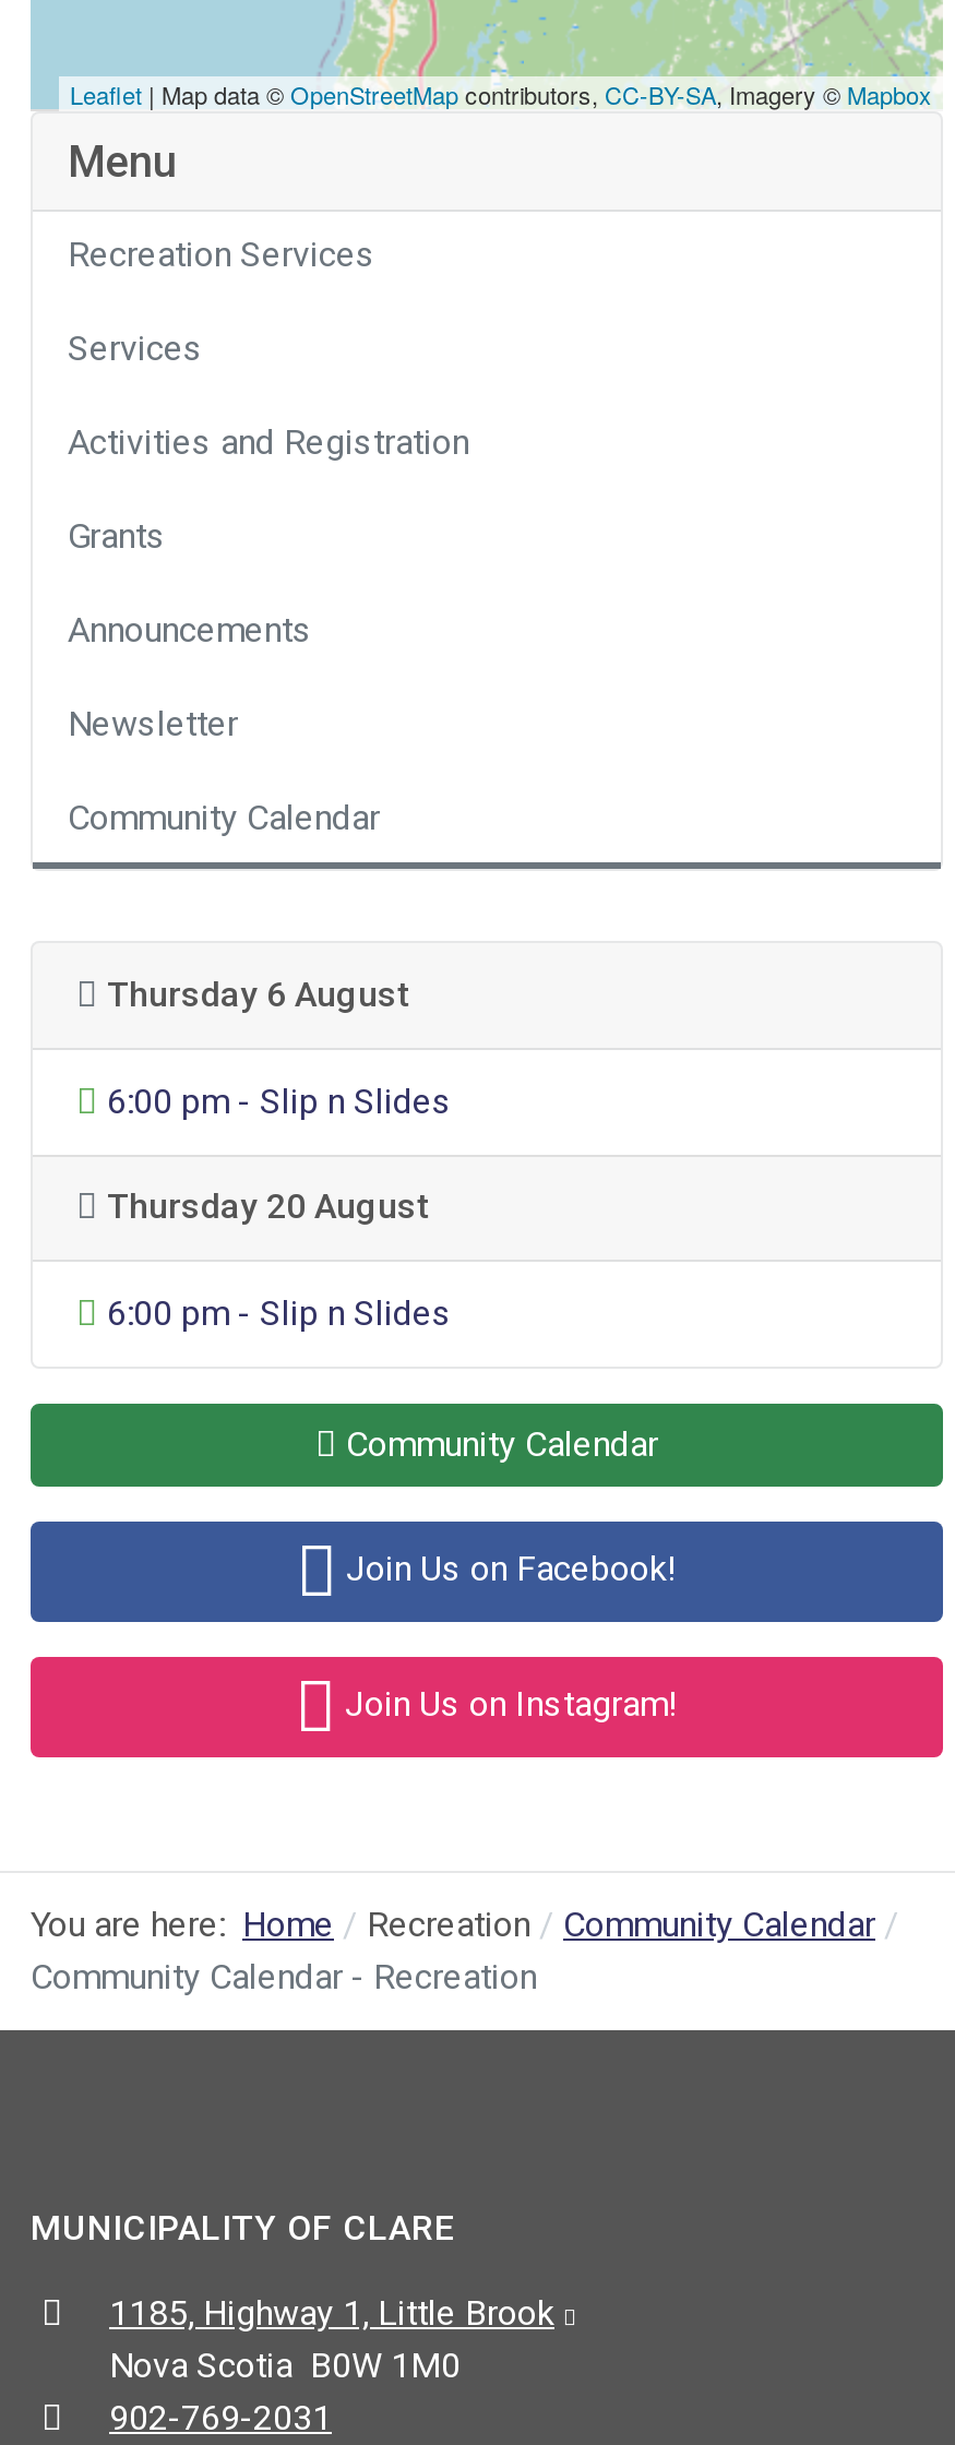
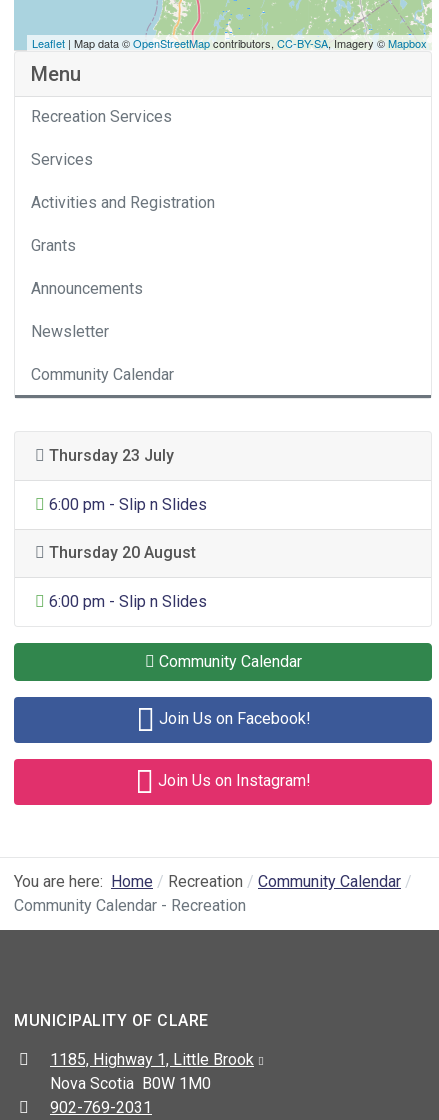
[107,973,408,1015] Thursday 6 August -> [49,446,174,465] Thursday 23 July

